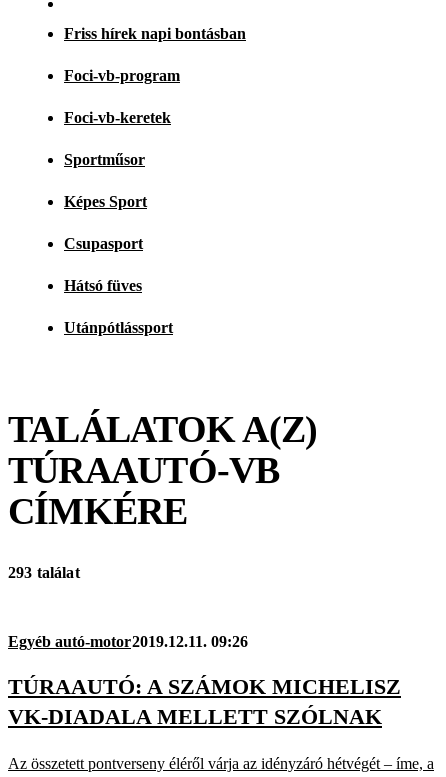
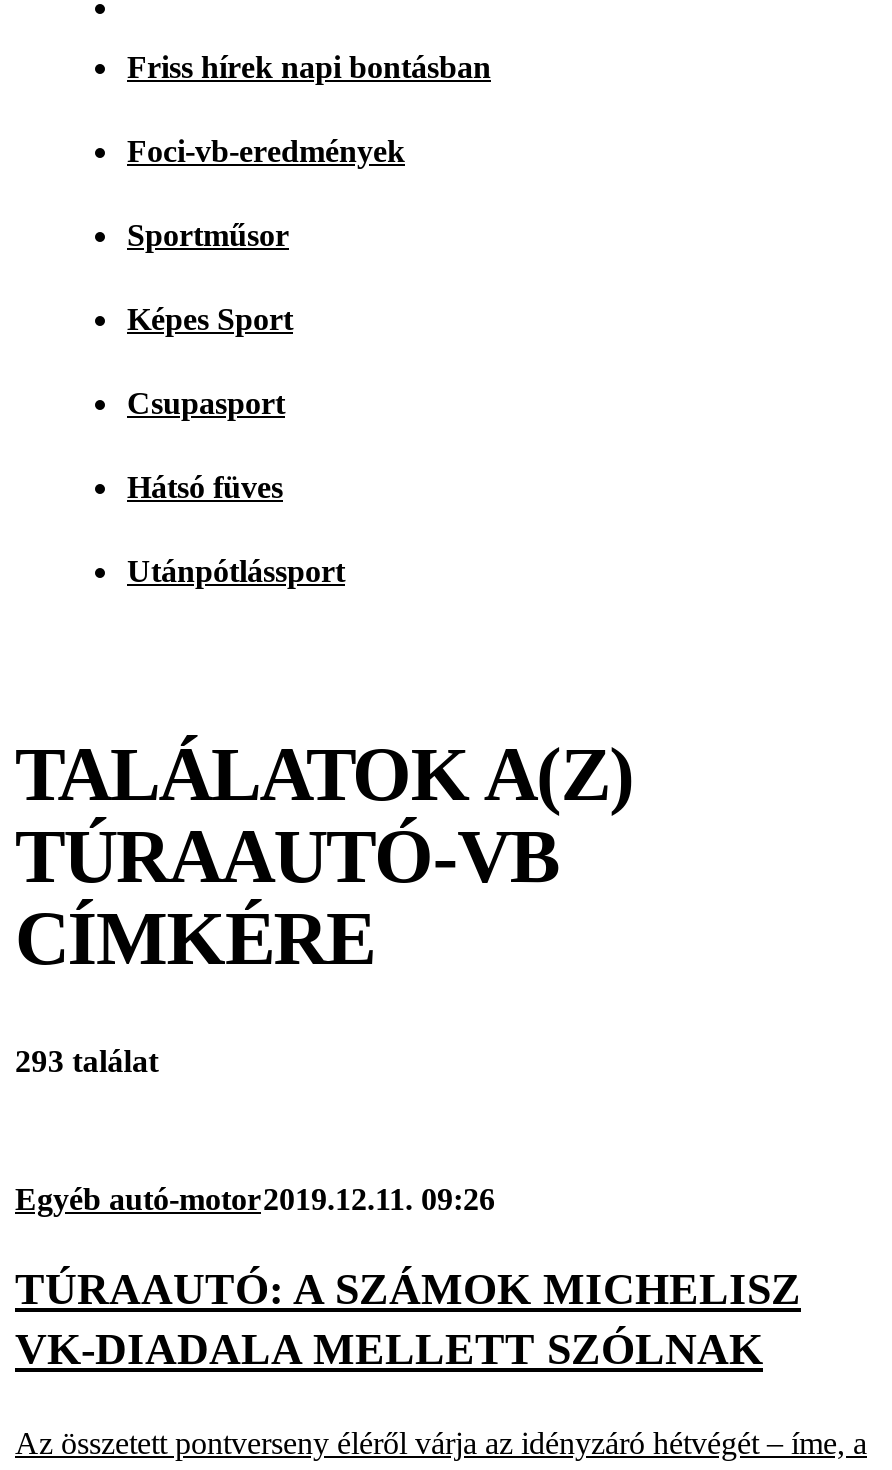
[64,67,180,126] Foci-vb-program | Foci-vb-keretek -> [127,134,405,168] Foci-vb-eredmények

